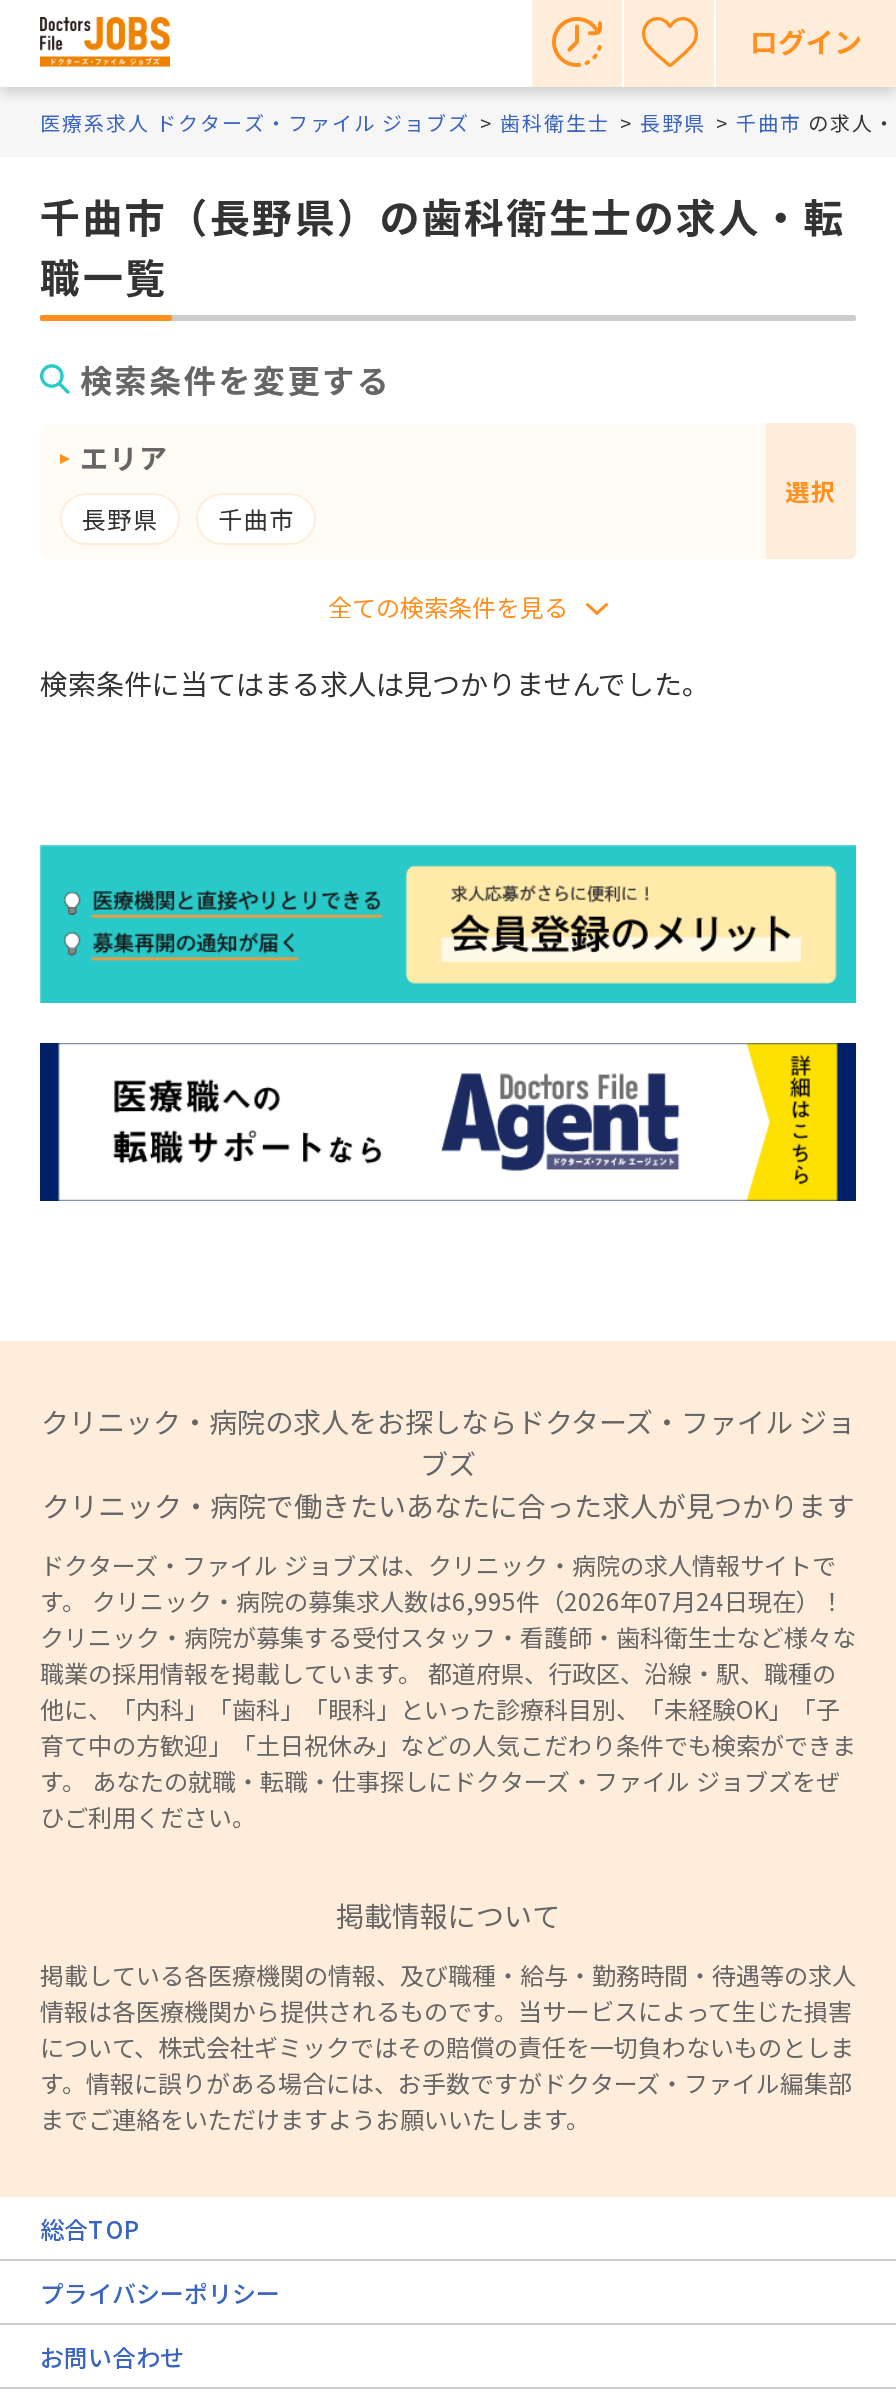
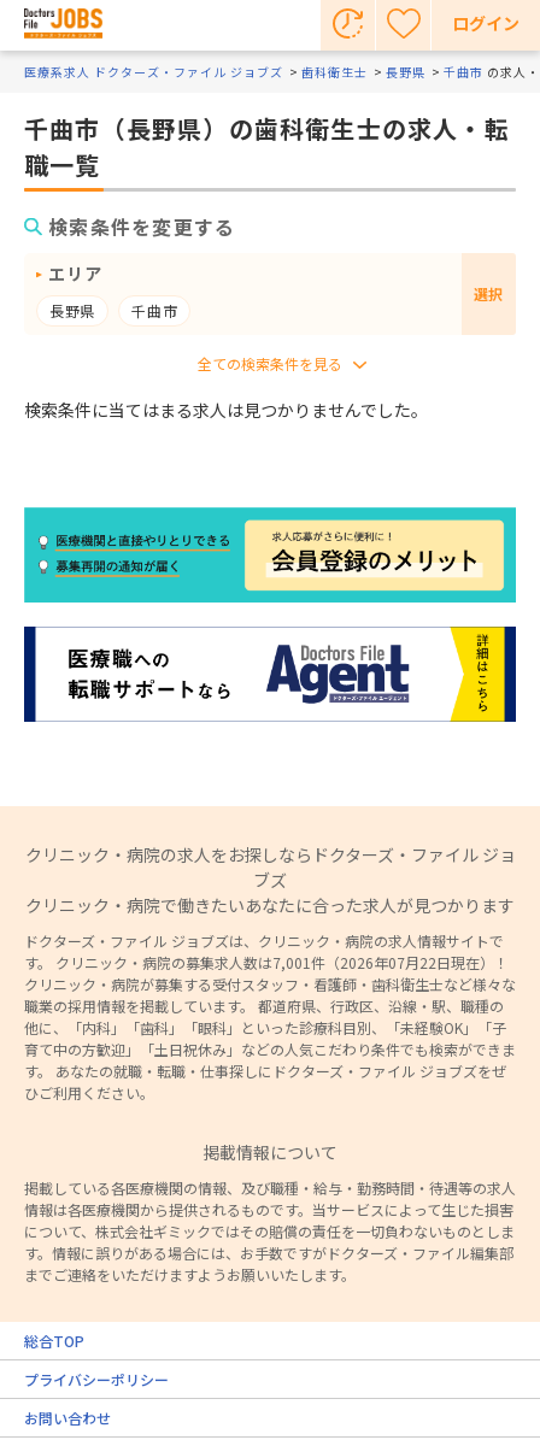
[40,1584,844,1618] す。 クリニック・病院の募集求人数は6,995件（2026年07月24日現在）！ -> [24,952,509,973] す。 クリニック・病院の募集求人数は7,001件（2026年07月22日現在）！

